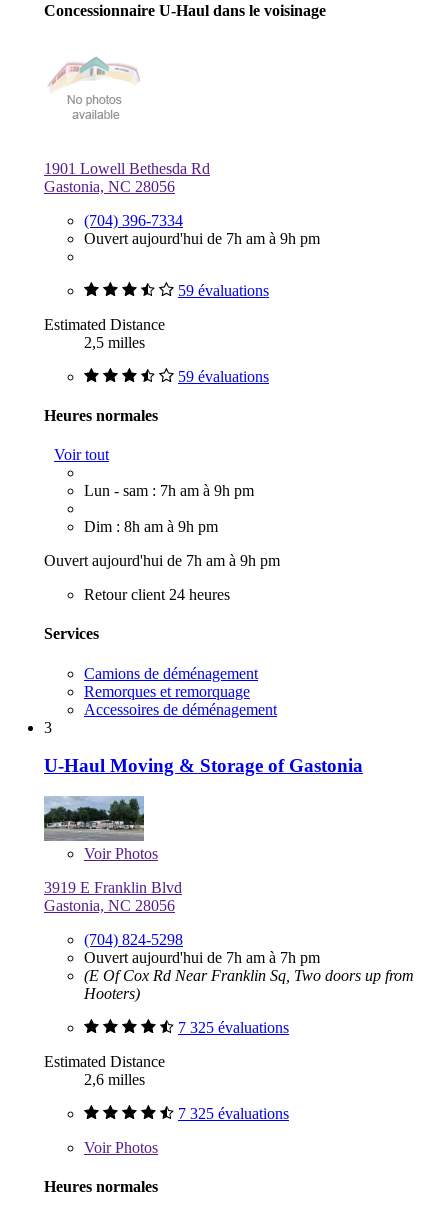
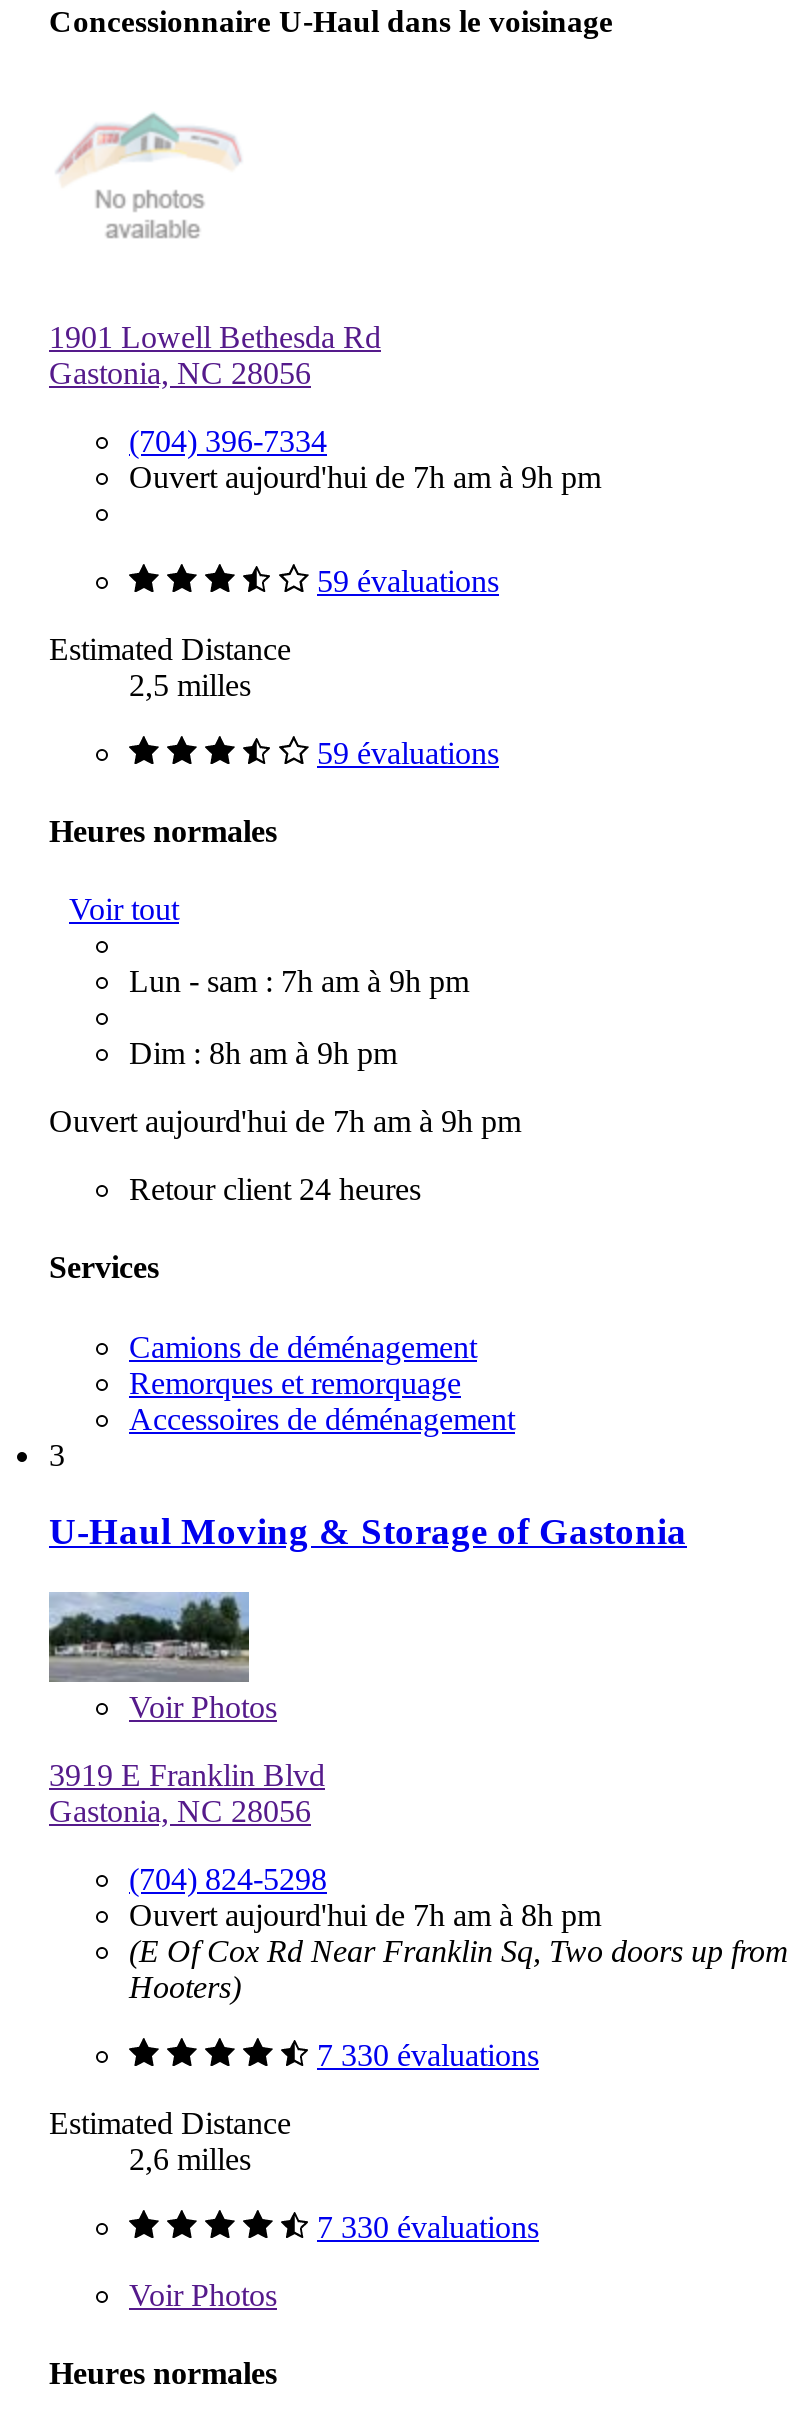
[84,949,320,966] Ouvert aujourd'hui de 7h am à 7h pm -> [129,1898,601,1932] Ouvert aujourd'hui de 7h am à 8h pm
[178,1019,289,1036] 7 325 évaluations -> [317,2038,539,2072] 7 330 évaluations
[178,1105,289,1122] 7 325 évaluations -> [317,2210,539,2244] 7 330 évaluations

